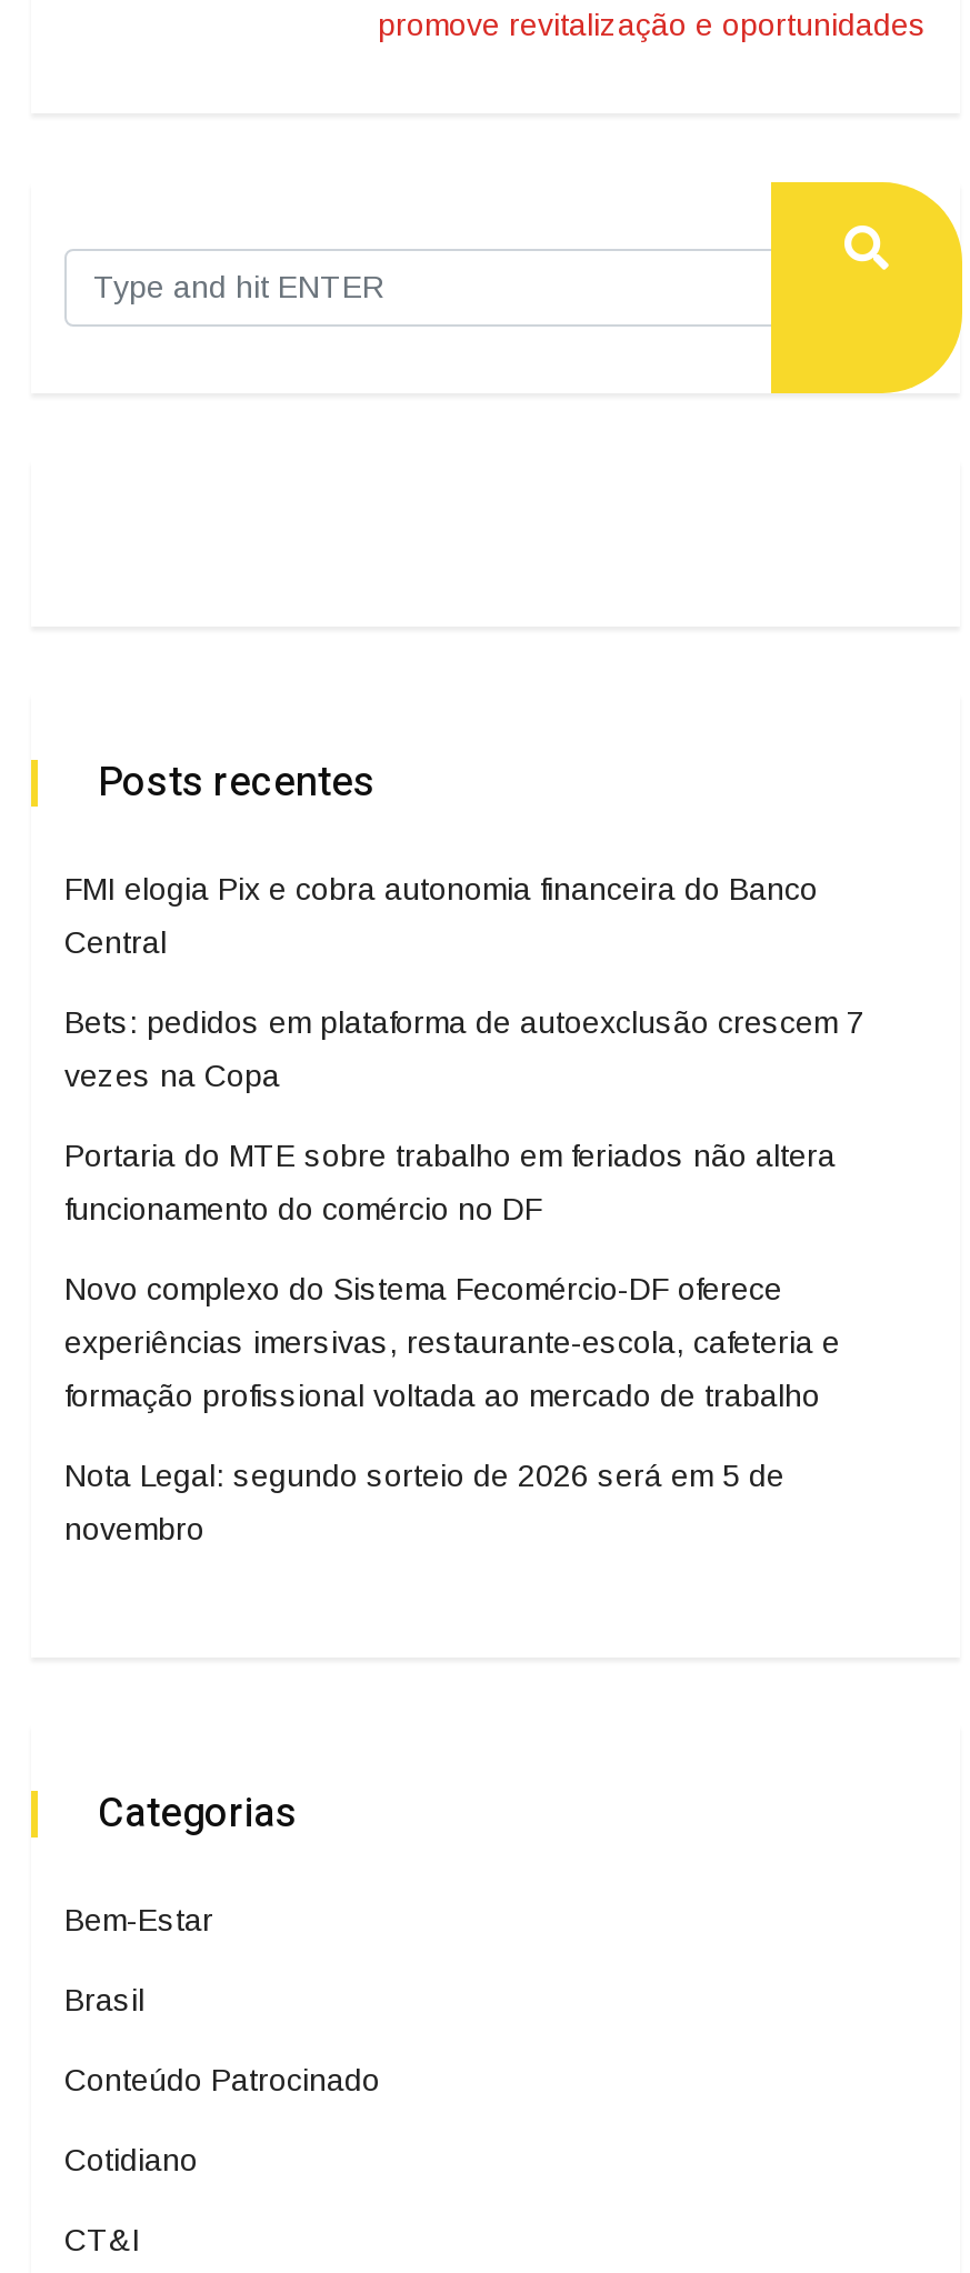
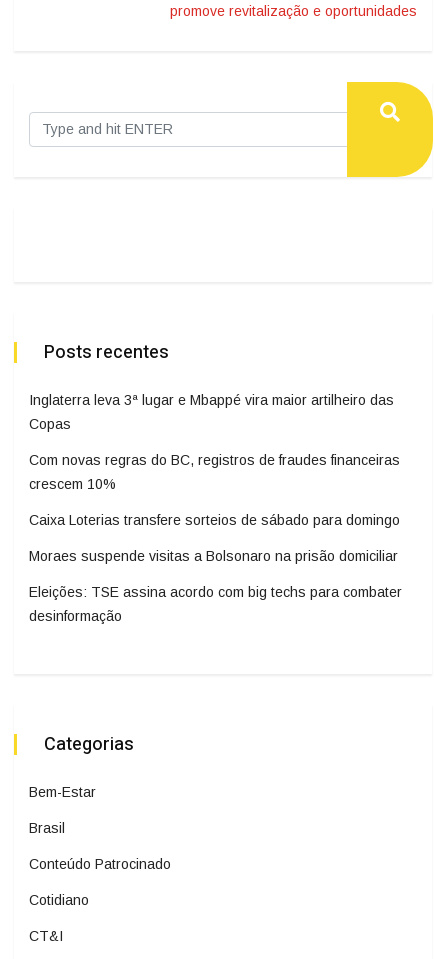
[64,872,864,1547] FMI elogia Pix e cobra autonomia financeira do Banco | Central | Bets: pedidos em plataforma de autoexclusão crescem 7 | vezes na Copa | Portaria do MTE sobre trabalho em feriados não altera | funcionamento do comércio no DF | Novo complexo do Sistema Fecomércio-DF oferece | experiências imersivas, restaurante-escola, cafeteria e | formação profissional voltada ao mercado de trabalho | Nota Legal: segundo sorteio de 2026 será em 5 de | novembro -> [29,392,402,624] Inglaterra leva 3ª lugar e Mbappé vira maior artilheiro das | Copas | Com novas regras do BC, registros de fraudes financeiras | crescem 10% | Caixa Loterias transfere sorteios de sábado para domingo | Moraes suspende visitas a Bolsonaro na prisão domiciliar | Eleições: TSE assina acordo com big techs para combater | desinformação

